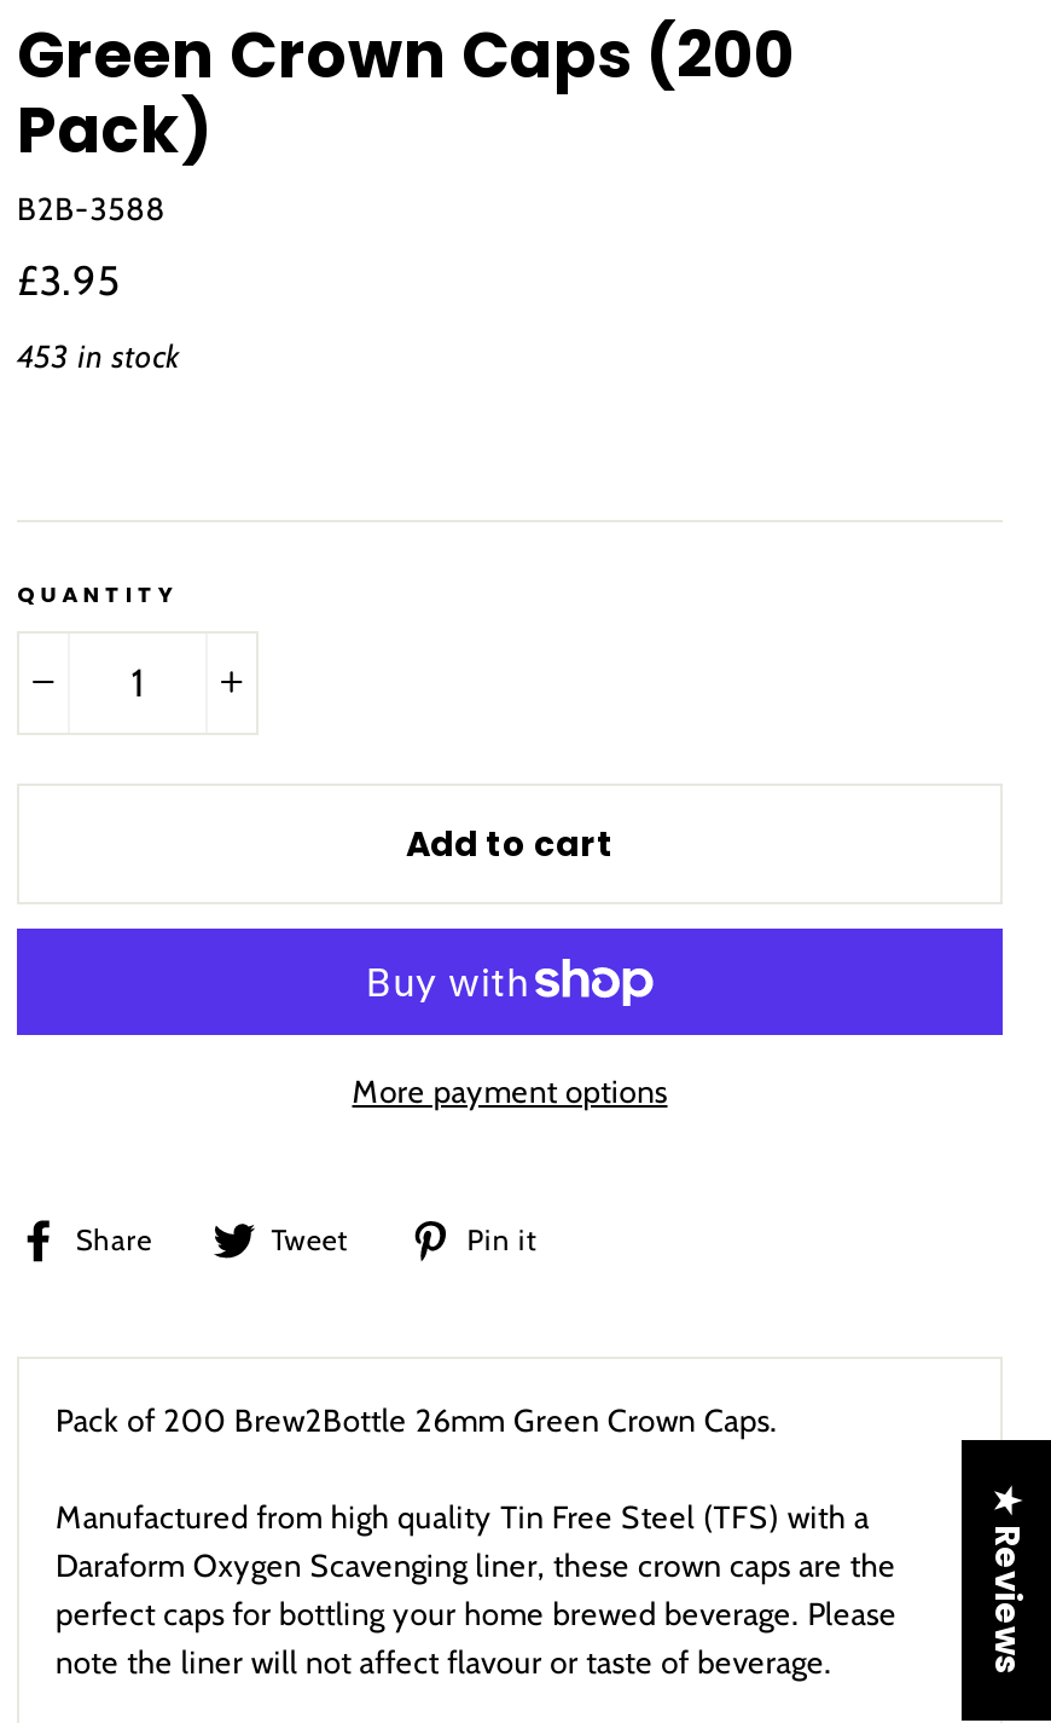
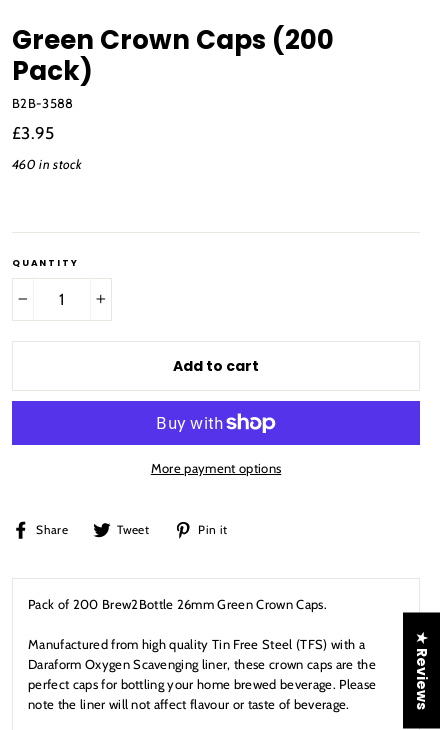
[17,335,181,374] 453 in stock -> [12,156,82,172] 460 in stock

